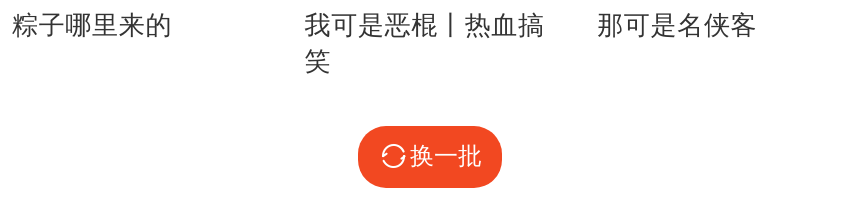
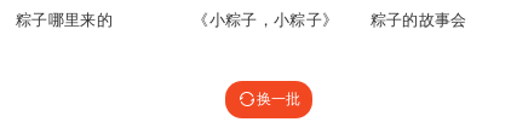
[305,9,545,75] 我可是恶棍丨热血搞 | 笑 -> [193,10,338,28] 《小粽子，小粽子》
[597,9,757,39] 那可是名侠客 -> [370,10,467,28] 粽子的故事会

